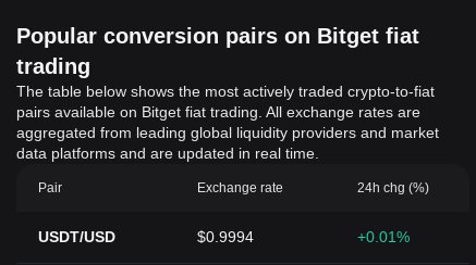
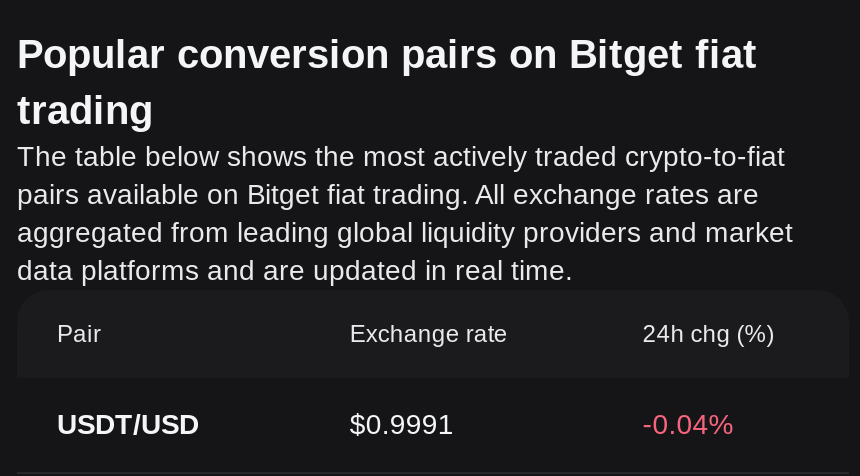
[198,228,254,245] $0.9994 -> [350,408,454,440] $0.9991
[357,228,409,245] +0.01% -> [643,408,733,440] -0.04%

